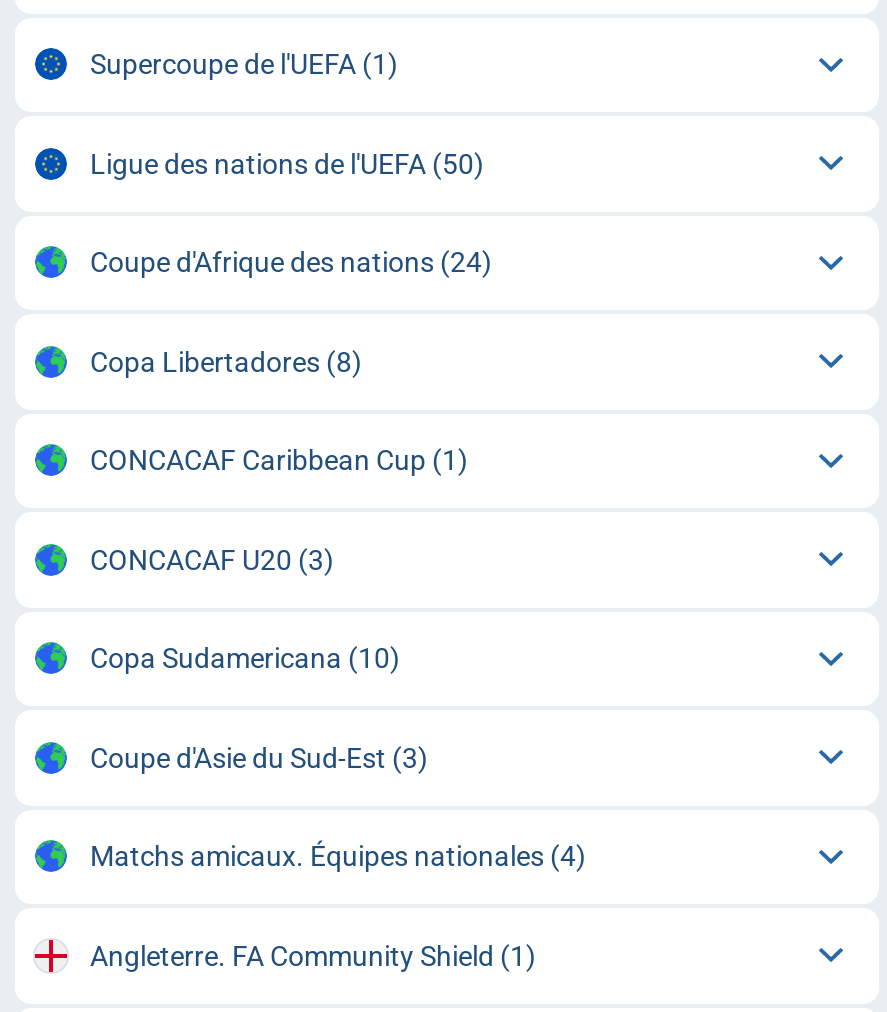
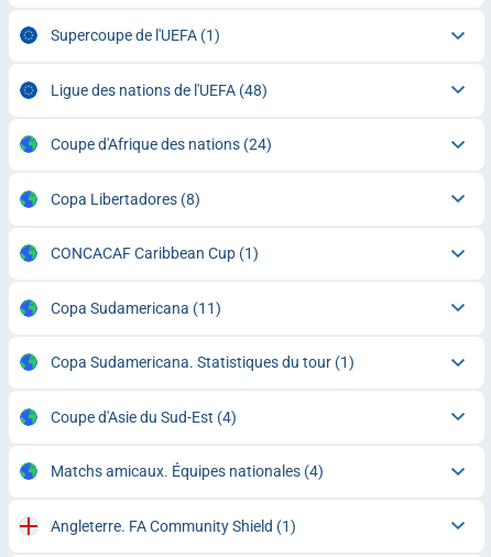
[90,148,484,180] Ligue des nations de l'UEFA (50) -> [50,81,267,99] Ligue des nations de l'UEFA (48)
[90,544,334,576] CONCACAF U20 (3) -> [50,299,221,317] Copa Sudamericana (11)
[90,642,400,674] Copa Sudamericana (10) -> [50,354,354,371] Copa Sudamericana. Statistiques du tour (1)
[90,742,428,774] Coupe d'Asie du Sud-Est (3) -> [50,408,236,426] Coupe d'Asie du Sud-Est (4)

